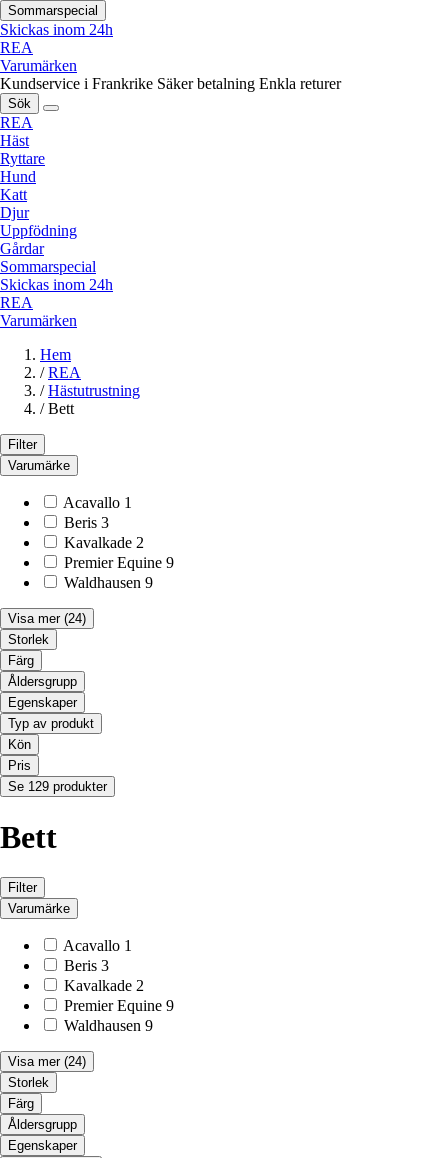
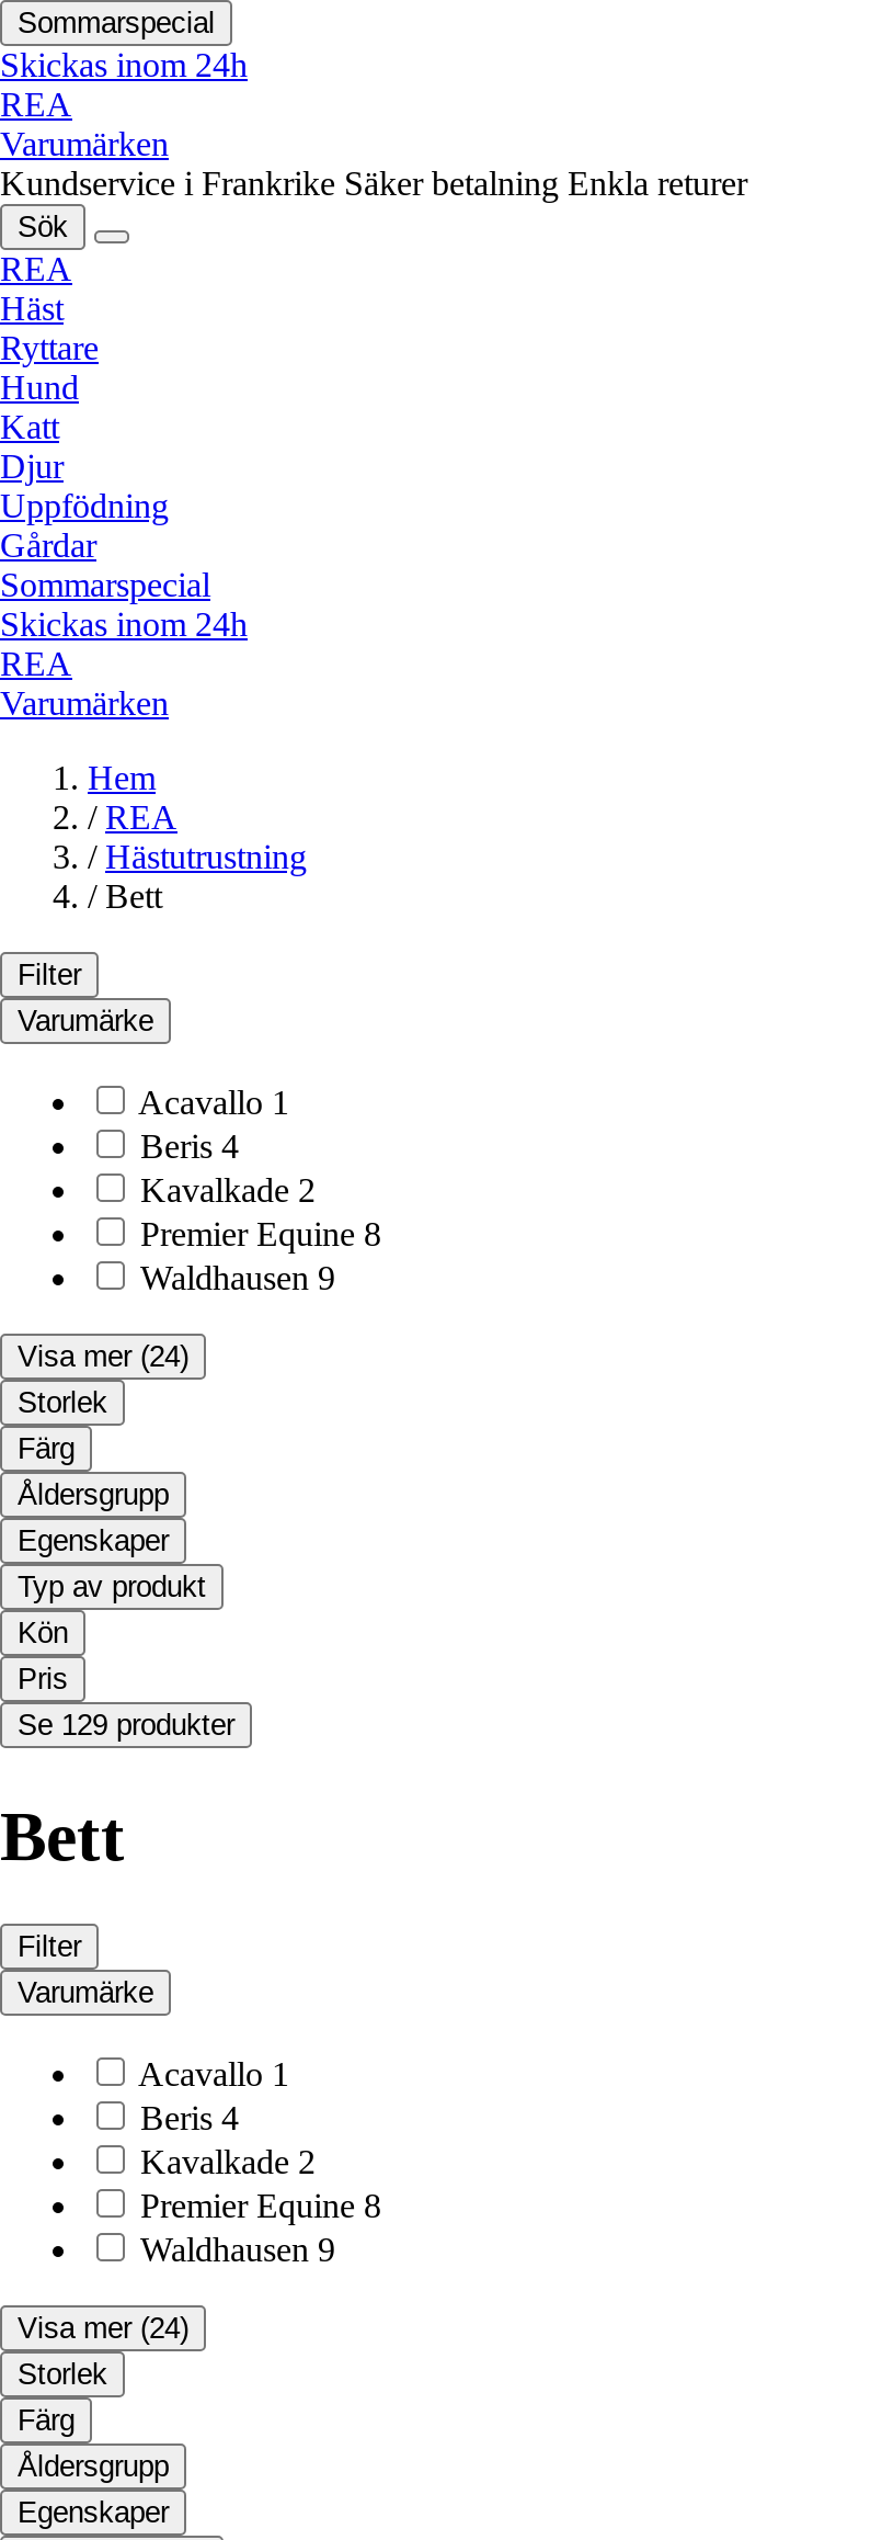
[64,514,109,531] Beris 3 -> [140,1128,239,1166] Beris 4
[64,554,174,571] Premier Equine 9 -> [140,1216,381,1253] Premier Equine 8
[64,957,109,974] Beris 3 -> [140,2100,239,2137] Beris 4
[64,997,174,1014] Premier Equine 9 -> [140,2187,381,2225] Premier Equine 8

